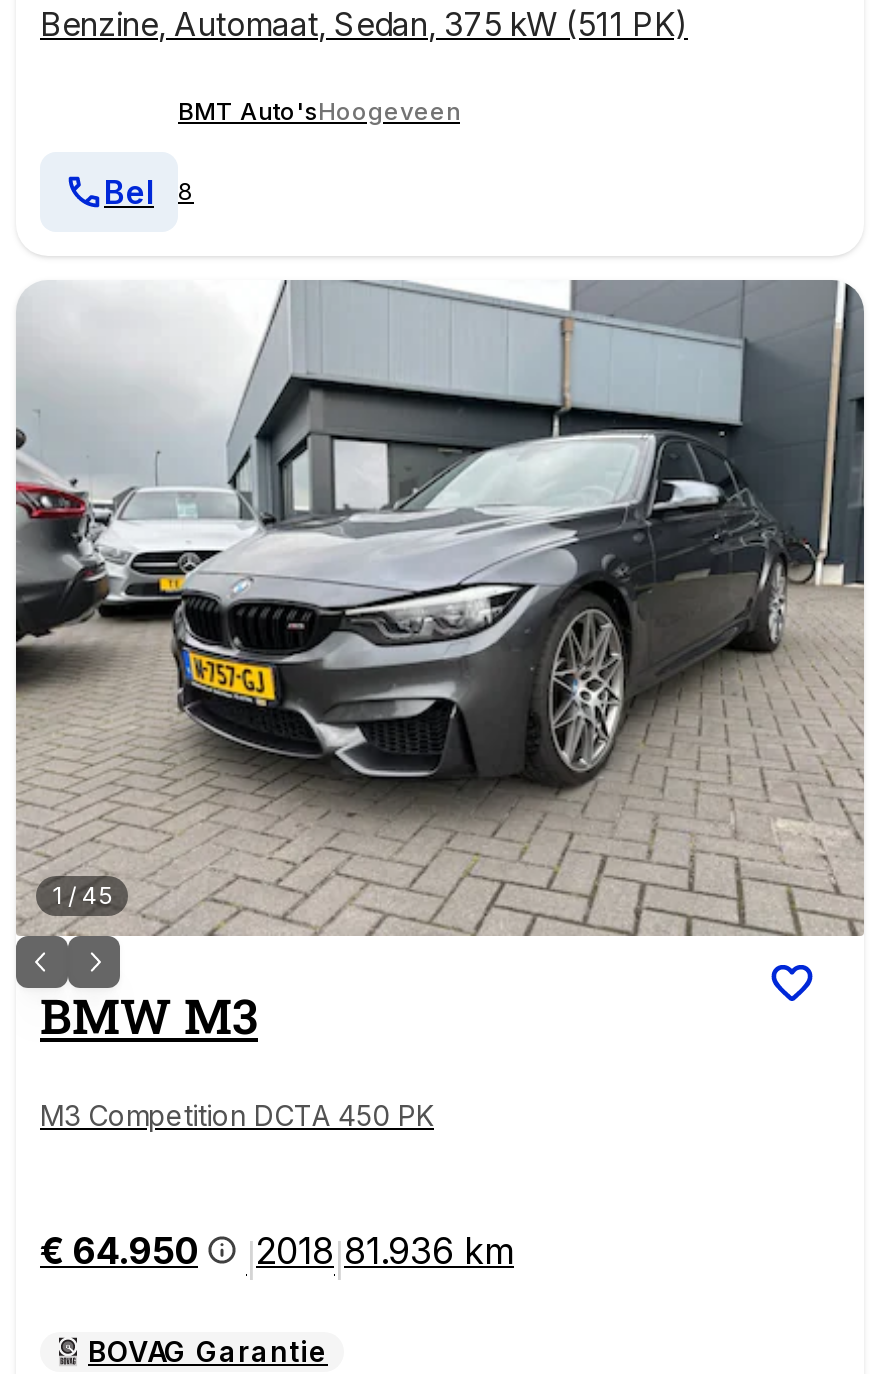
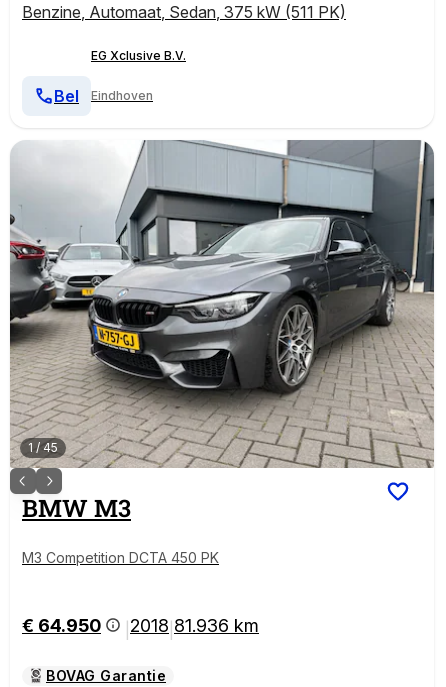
[178,96,460,126] BMT Auto'sHoogeveen -> [91,48,186,63] EG Xclusive B.V.
[178,176,194,206] 8 -> [91,88,153,103] Eindhoven

